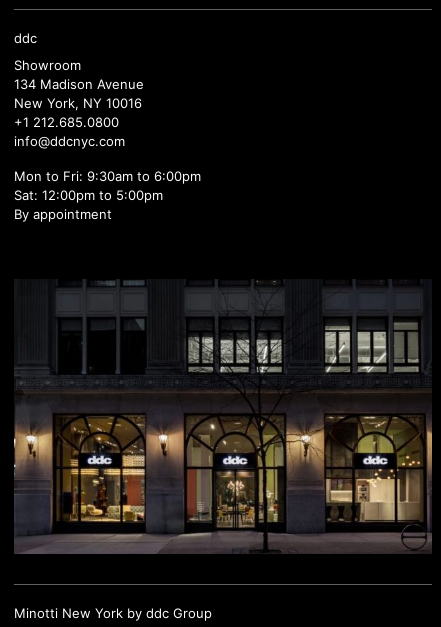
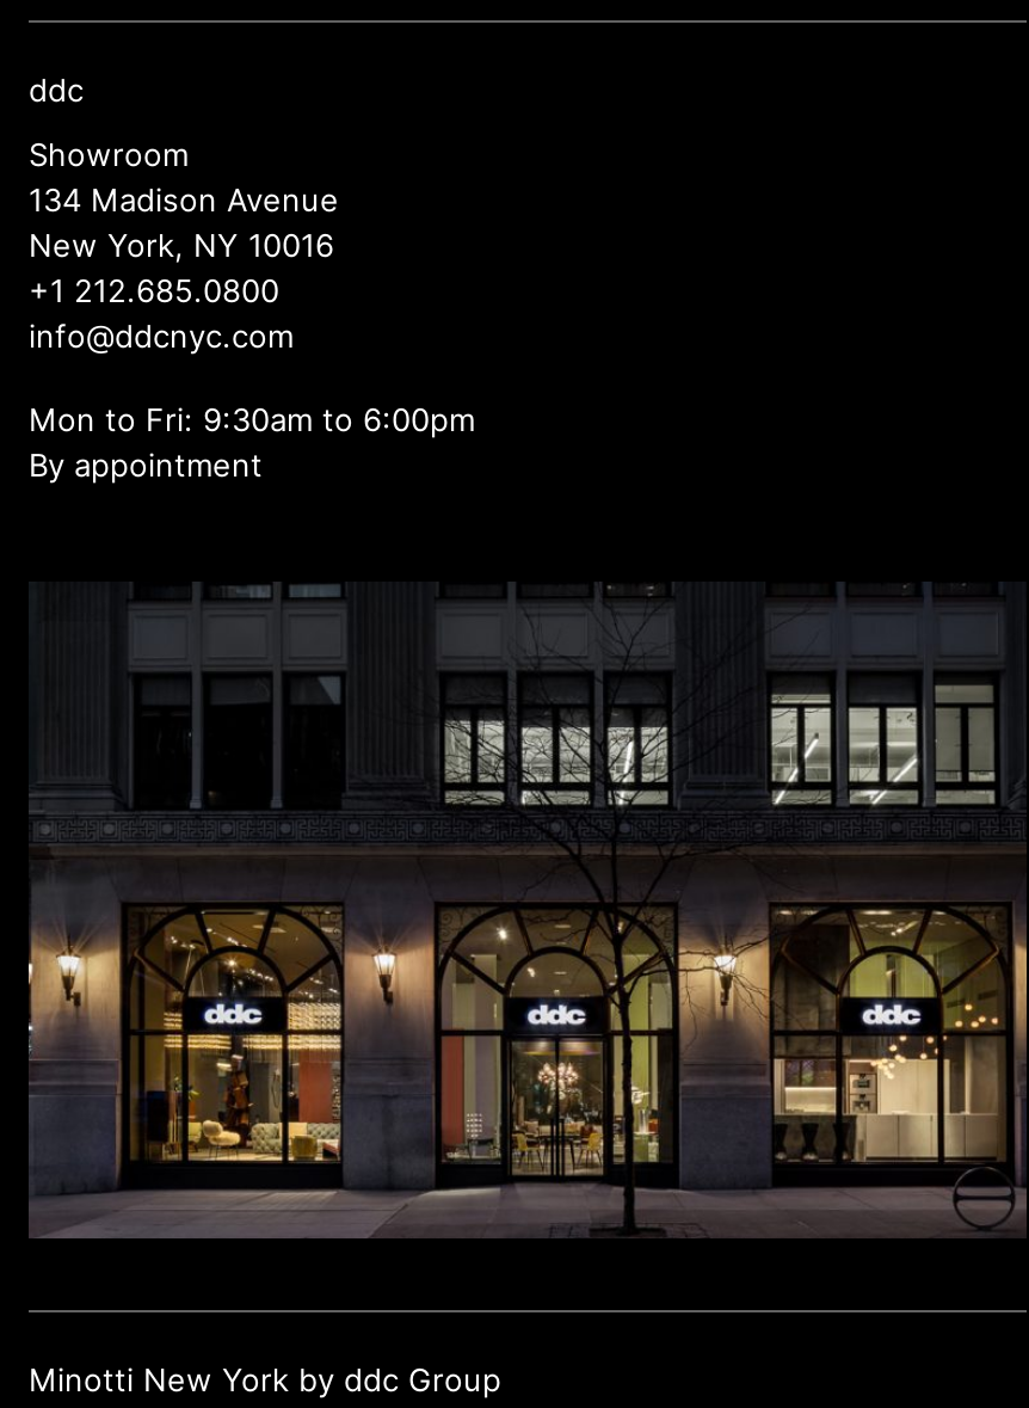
[14,187,163,203] Sat: 12:00pm to 5:00pm -> none

